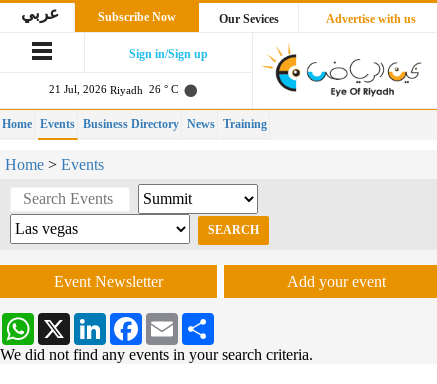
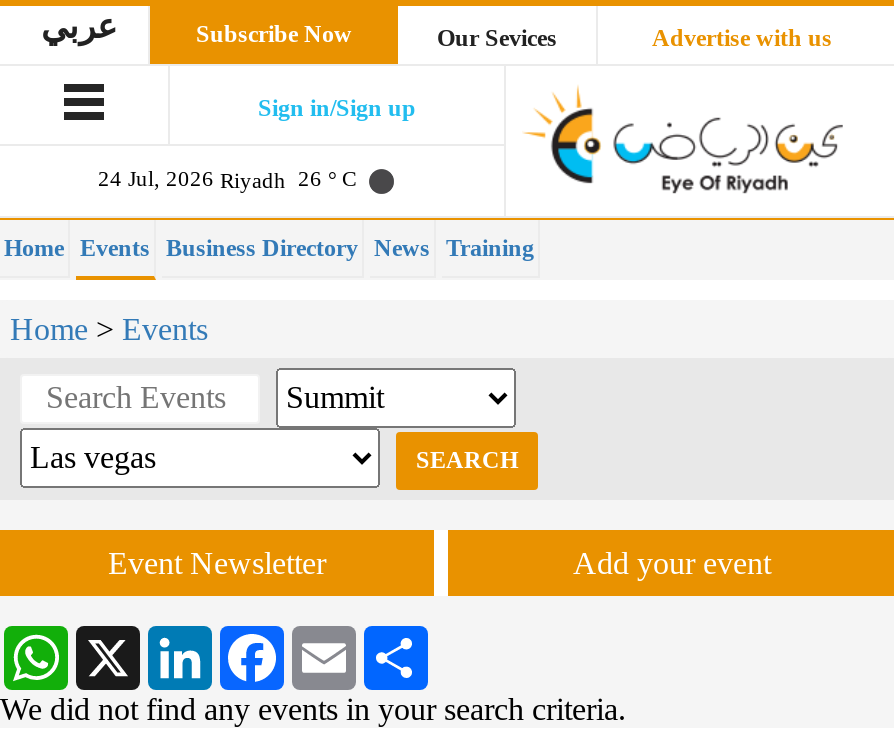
[49,83,178,96] 21 Jul, 2026 Riyadh 26 ° C -> [98,166,356,192] 24 Jul, 2026 Riyadh 26 ° C

